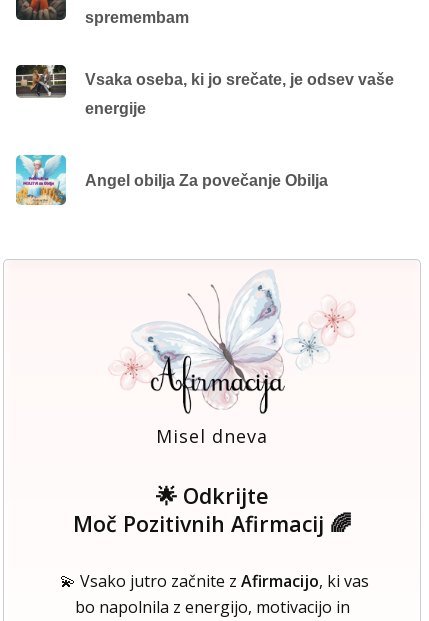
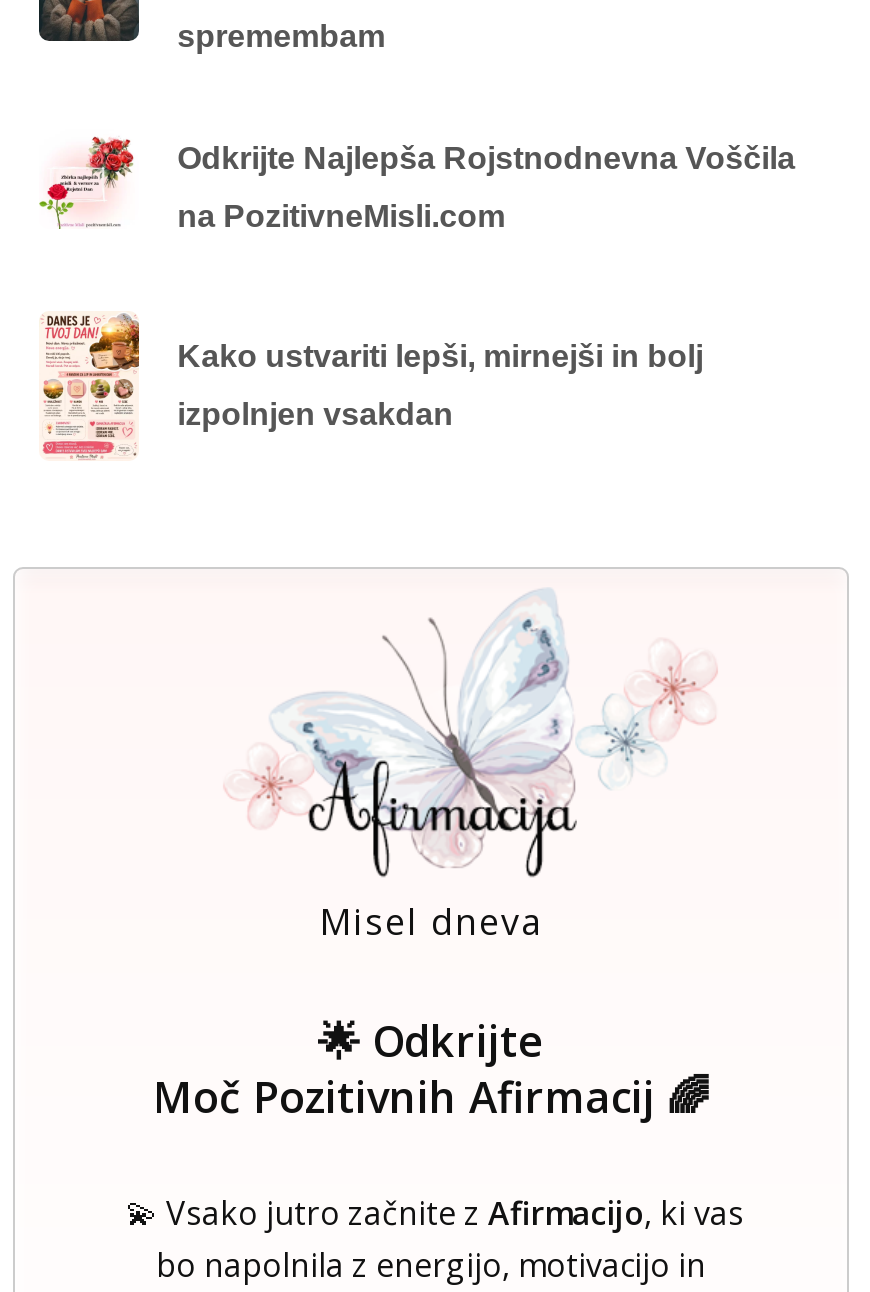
[15,64,394,117] [image] | Vsaka oseba, ki jo srečate, je odsev vaše | energije -> [39,134,795,234] [image] | Odkrijte Najlepša Rojstnodnevna Voščila | na PozitivneMisli.com
[15,154,328,206] [image] | Angel obilja Za povečanje Obilja -> [39,312,703,460] [image] | Kako ustvariti lepši, mirnejši in bolj | izpolnjen vsakdan

